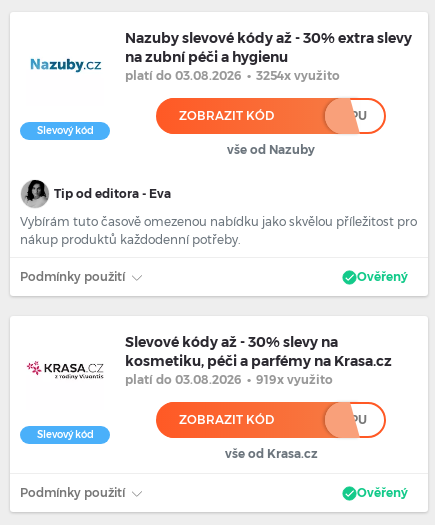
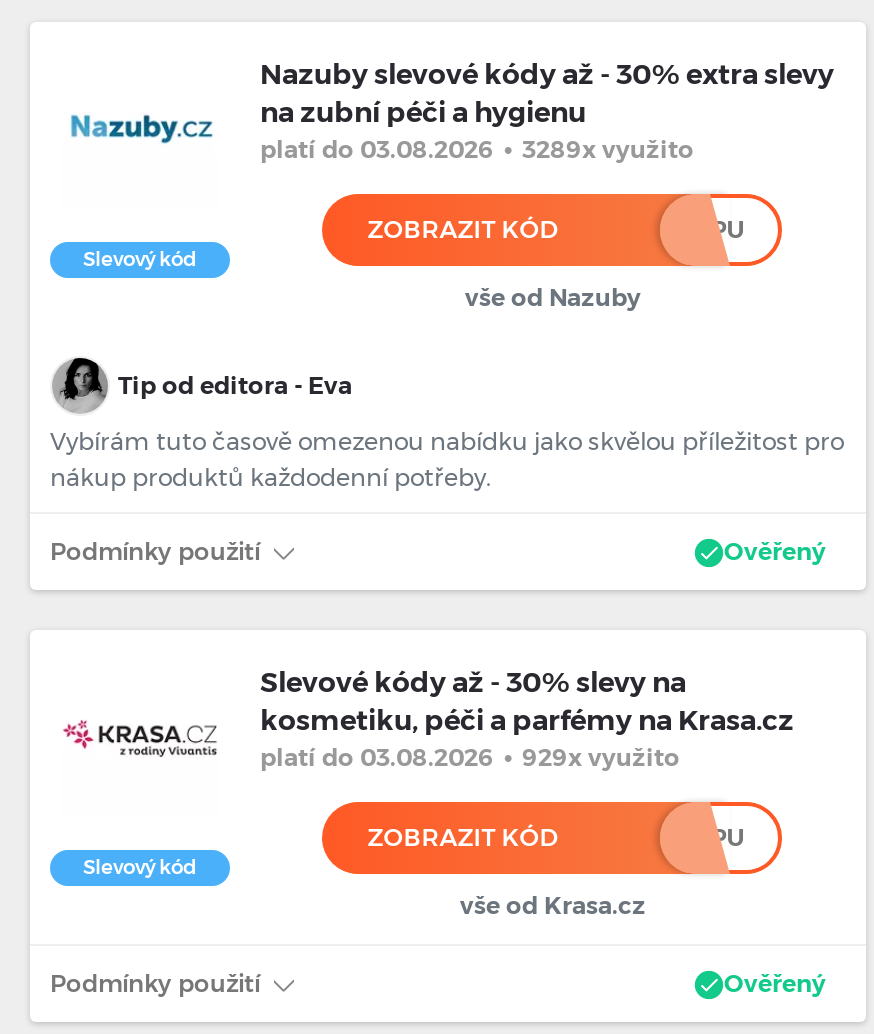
[125,68,340,83] platí do 03.08.2026 • 3254x využito -> [260,134,694,164] platí do 03.08.2026 • 3289x využito
[125,372,333,387] platí do 03.08.2026 • 919x využito -> [260,742,680,772] platí do 03.08.2026 • 929x využito

